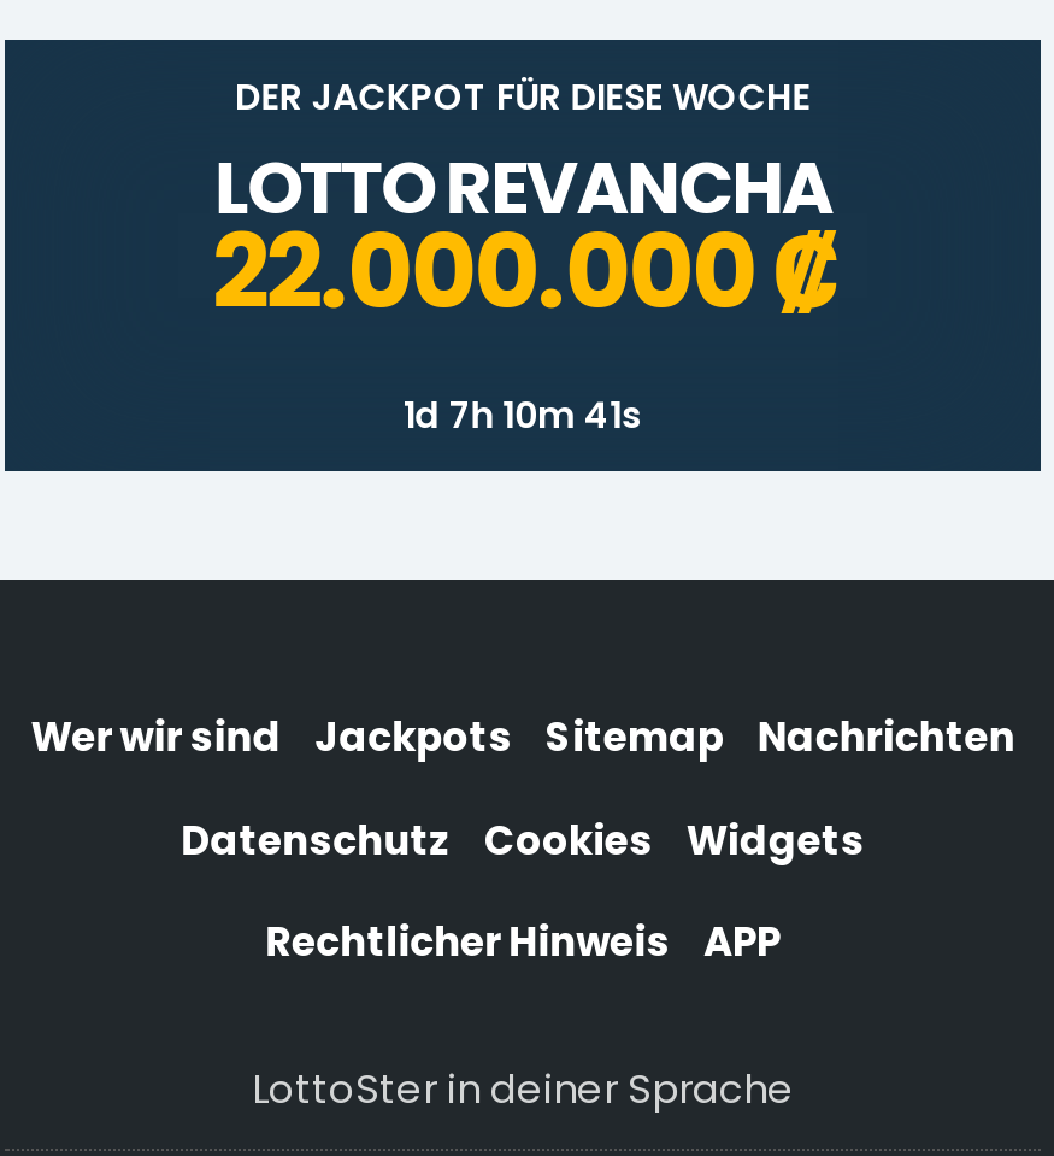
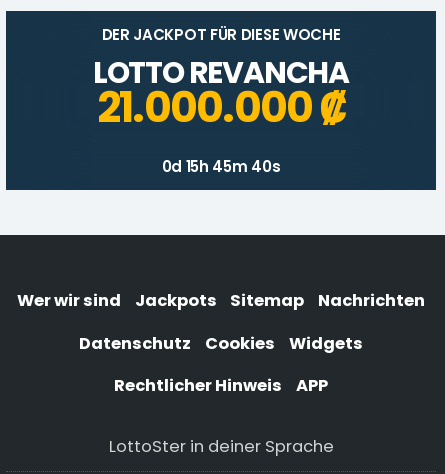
[212,201,833,440] 22.000.000 ₡ | 1d 7h 10m 41s -> [97,78,345,177] 21.000.000 ₡ | 0d 15h 45m 40s

